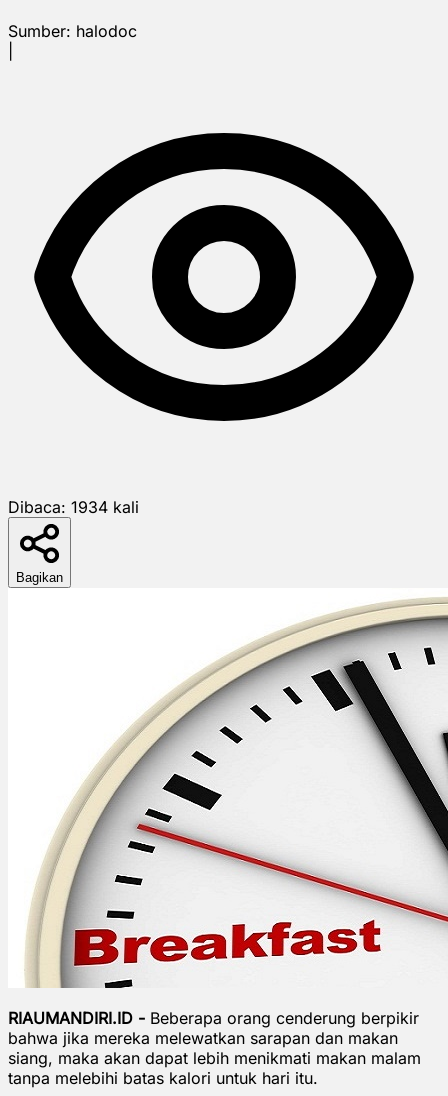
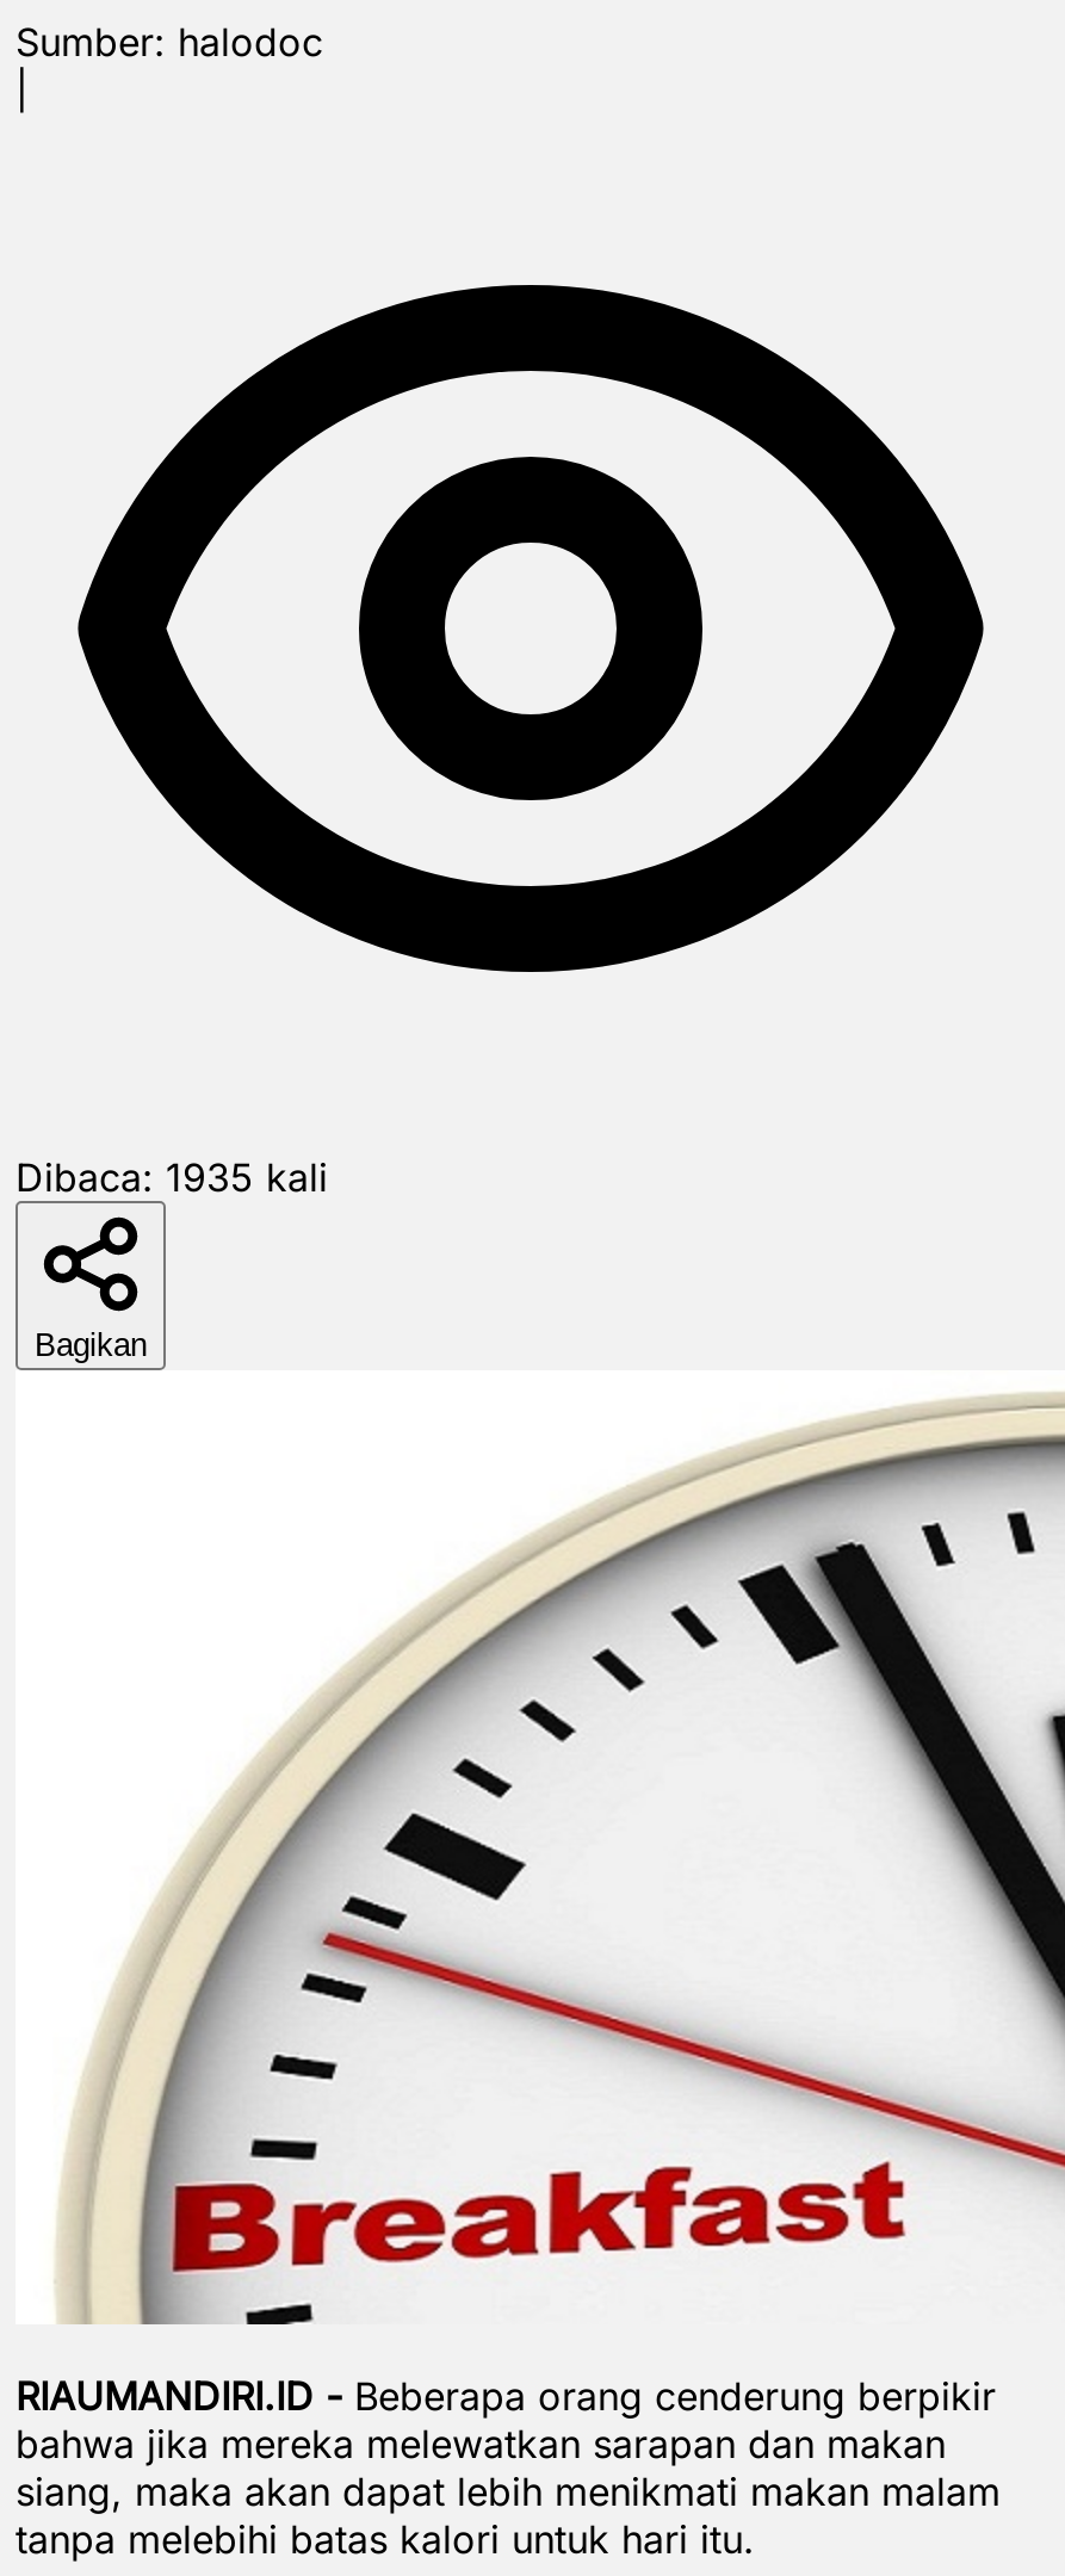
[8,497,139,517] Dibaca: 1934 kali -> [16,1153,328,1201] Dibaca: 1935 kali

